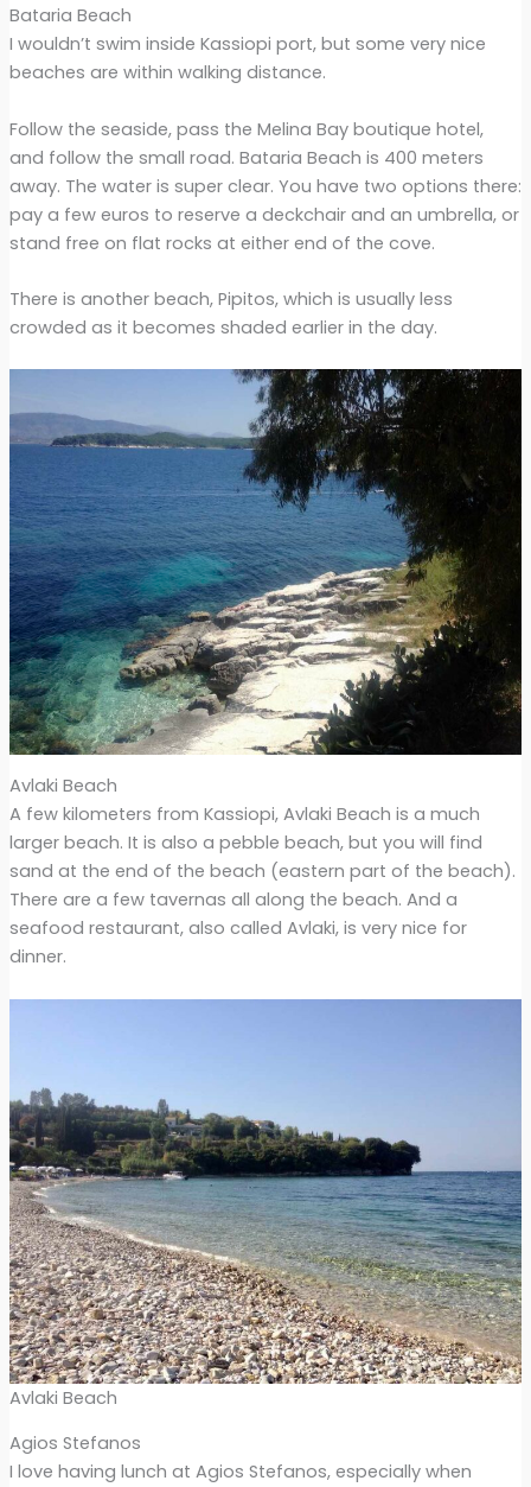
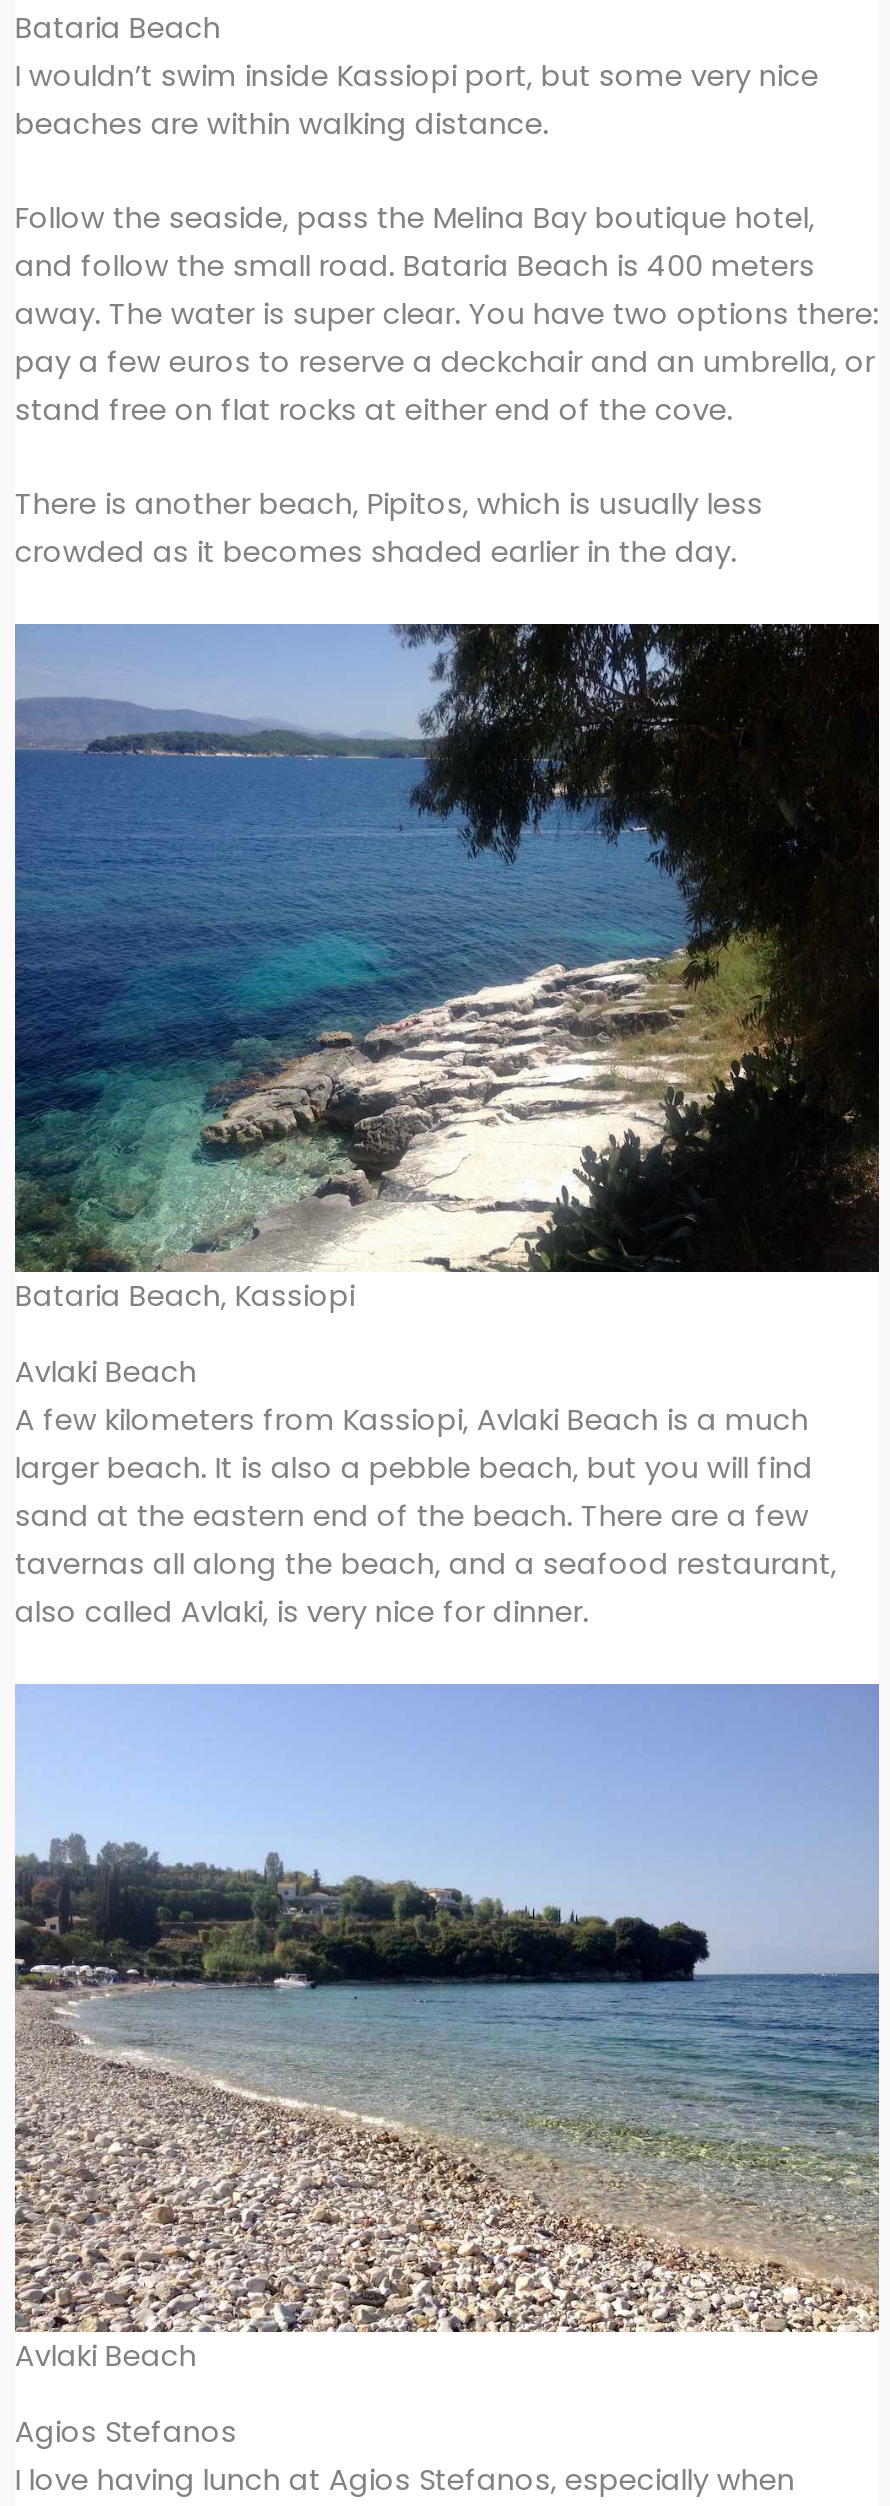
none -> [15,1275,355,1315] Bataria Beach, Kassiopi
moved [9,774,482,855] -> [15,1352,813,1488]: Avlaki Beach | A few kilometers from Kassiopi, Avlaki Beach is a much | larger beach. It is also a pebble beach, but you will find
[9,859,515,969] sand at the end of the beach (eastern part of the beach). | There are a few tavernas all along the beach. And a | seafood restaurant, also called Avlaki, is very nice for | dinner. -> [15,1496,837,1632] sand at the eastern end of the beach. There are a few | tavernas all along the beach, and a seafood restaurant, | also called Avlaki, is very nice for dinner.

